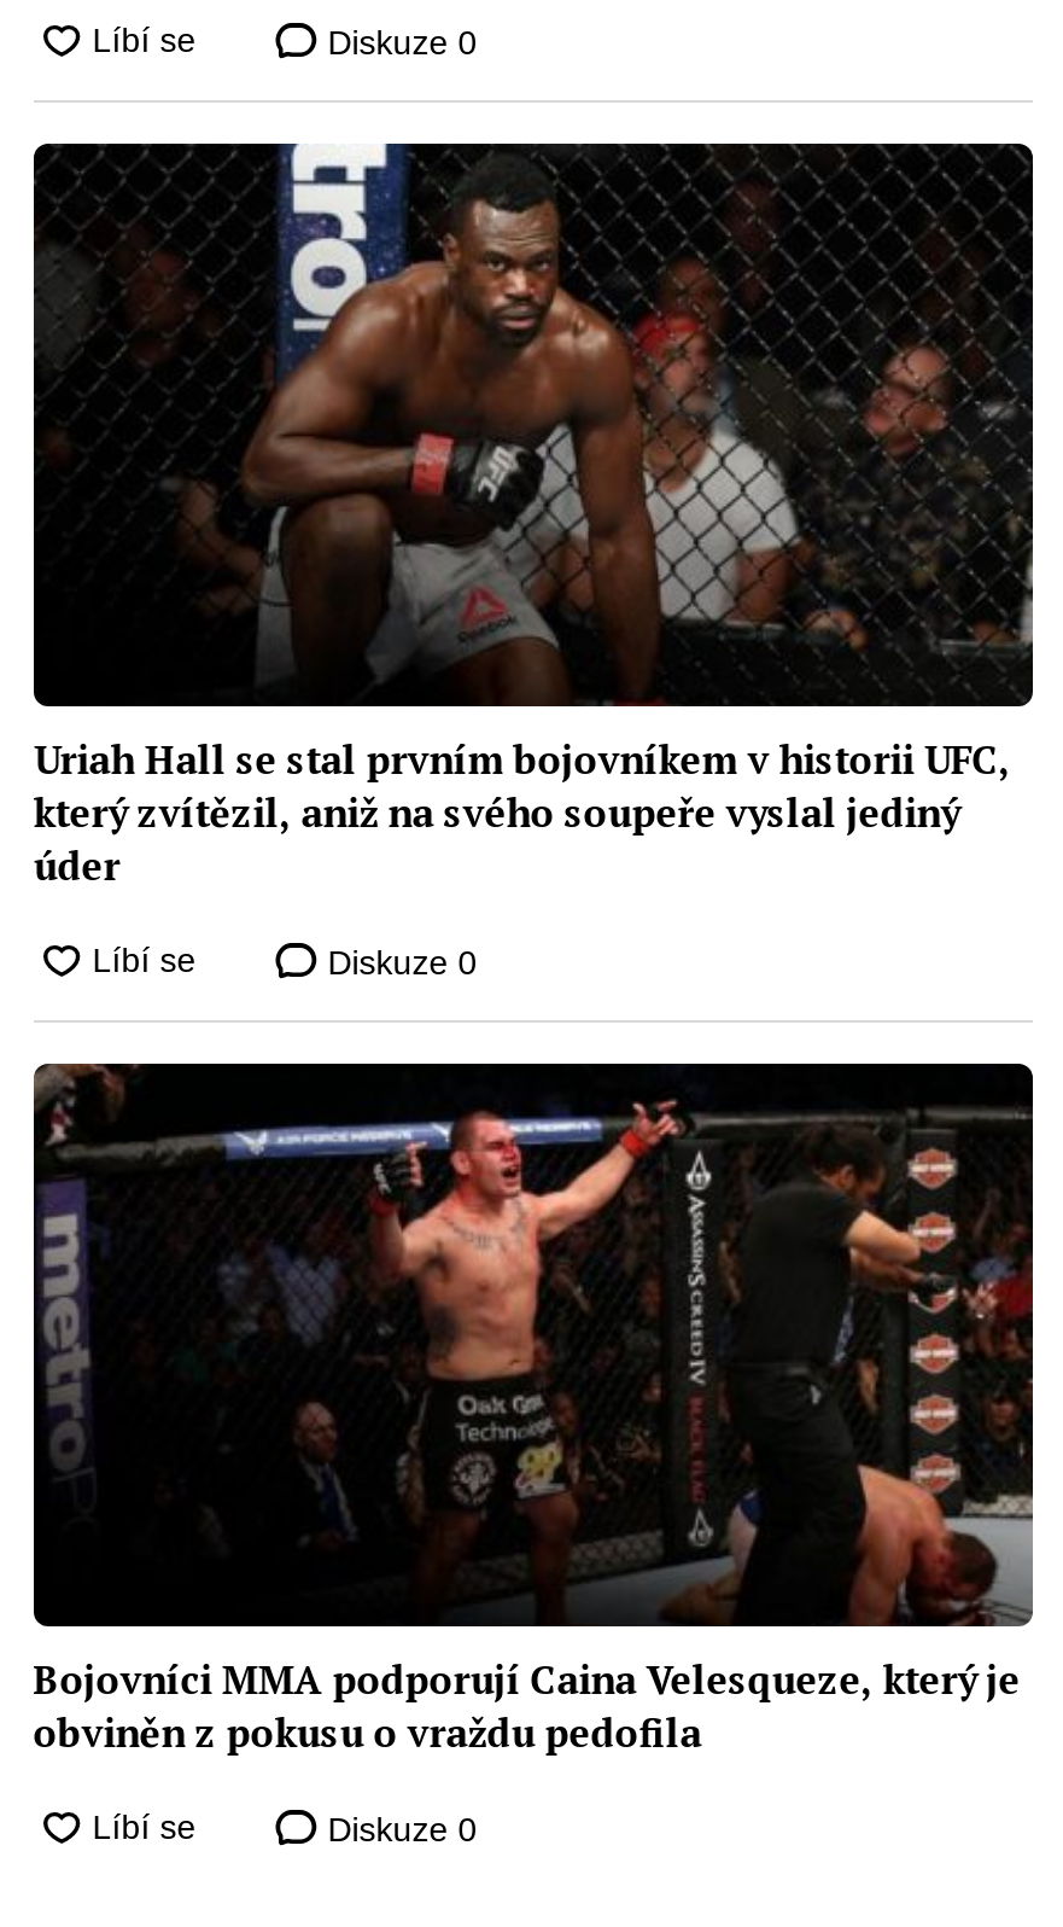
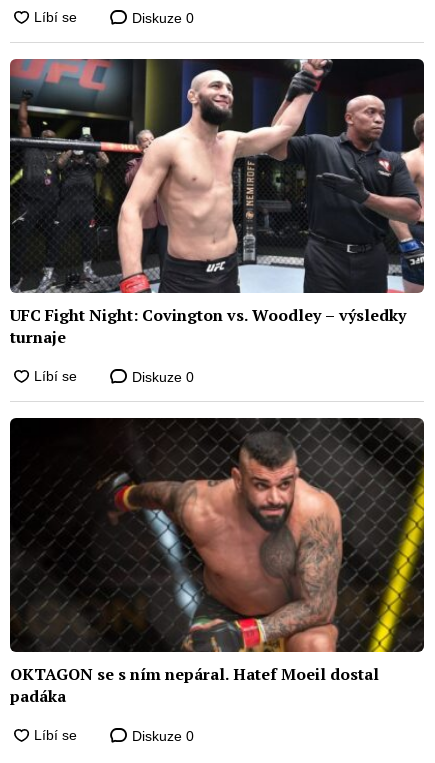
[31,142,1035,893] [image] | Uriah Hall se stal prvním bojovníkem v historii UFC, | který zvítězil, aniž na svého soupeře vyslal jediný | úder -> [9,58,425,348] [image] | UFC Fight Night: Covington vs. Woodley – výsledky | turnaje
[31,1060,1035,1760] [image] | Bojovníci MMA podporují Caina Velesqueze, který je | obviněn z pokusu o vraždu pedofila -> [9,417,425,707] [image] | OKTAGON se s ním nepáral. Hatef Moeil dostal | padáka

